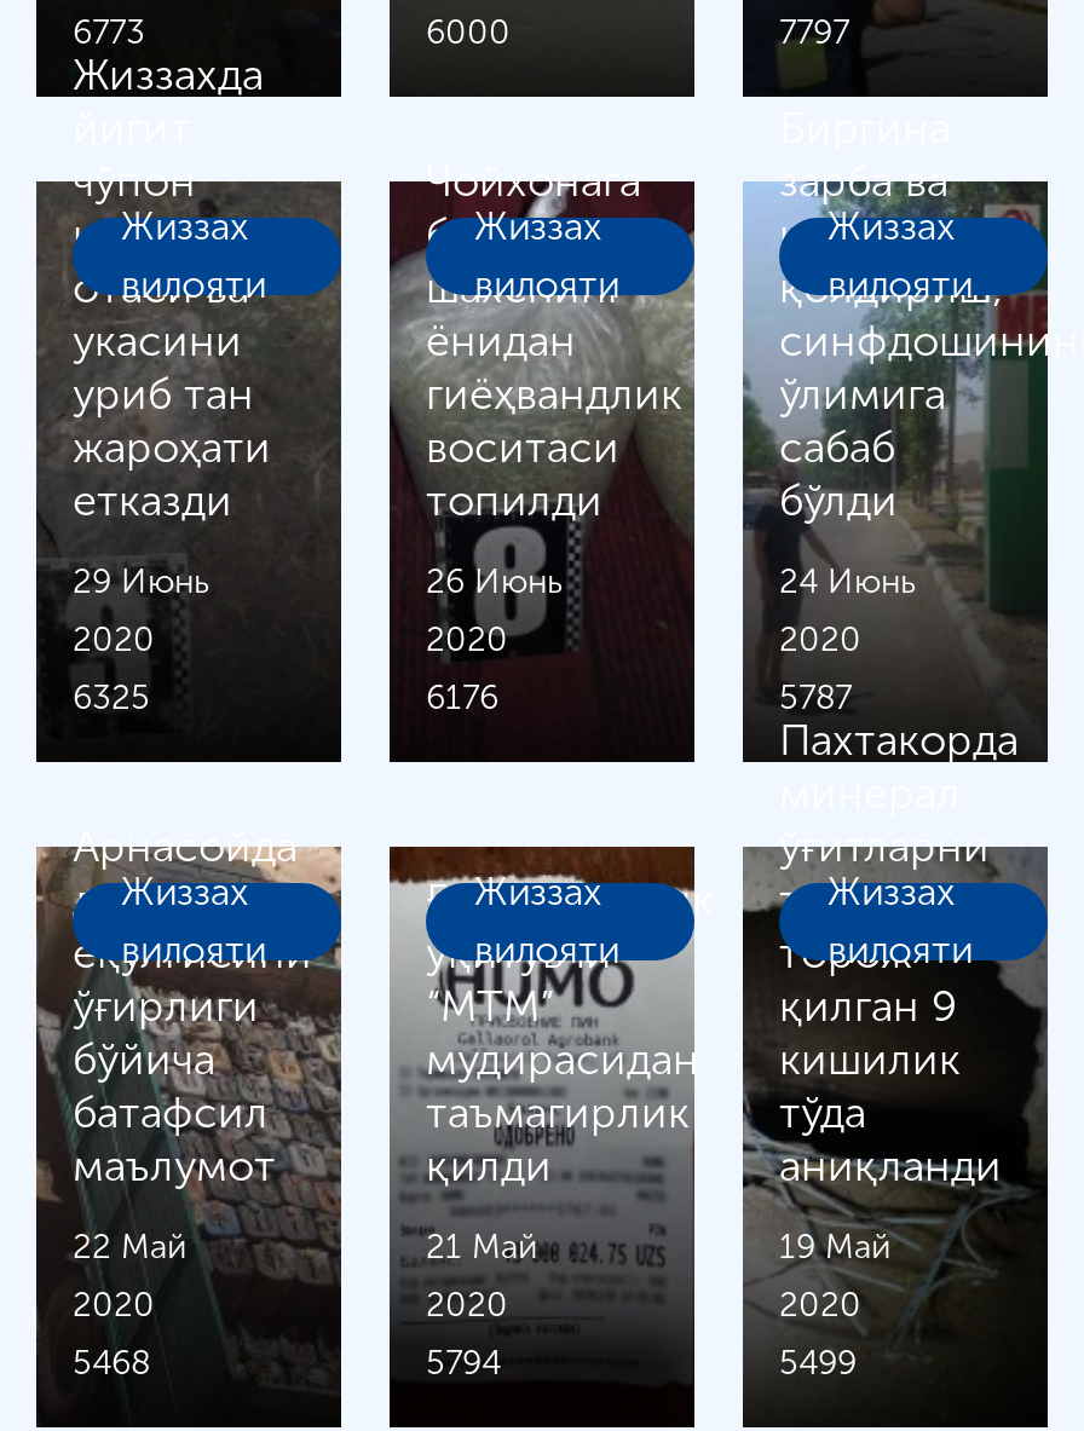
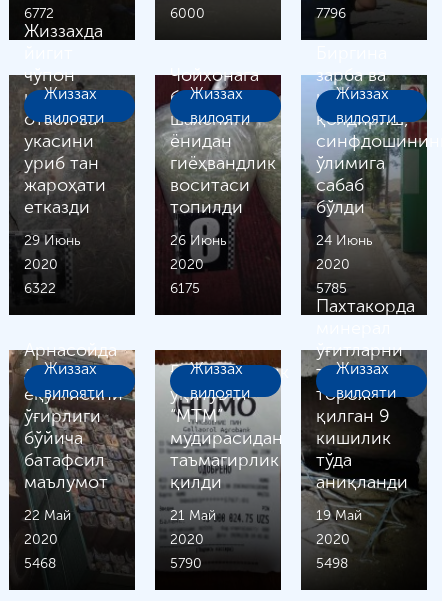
[73,12,145,53] 6773 -> [24,5,54,22] 6772
[779,12,849,53] 7797 -> [316,5,346,22] 7796
[73,677,150,719] 6325 -> [24,280,56,297] 6322
[426,677,498,719] 6176 -> [170,280,200,297] 6175
[779,677,852,719] 5787 -> [316,280,347,297] 5785
[426,1343,501,1384] 5794 -> [170,555,202,572] 5790
[779,1343,857,1384] 5499 -> [316,555,348,572] 5498

